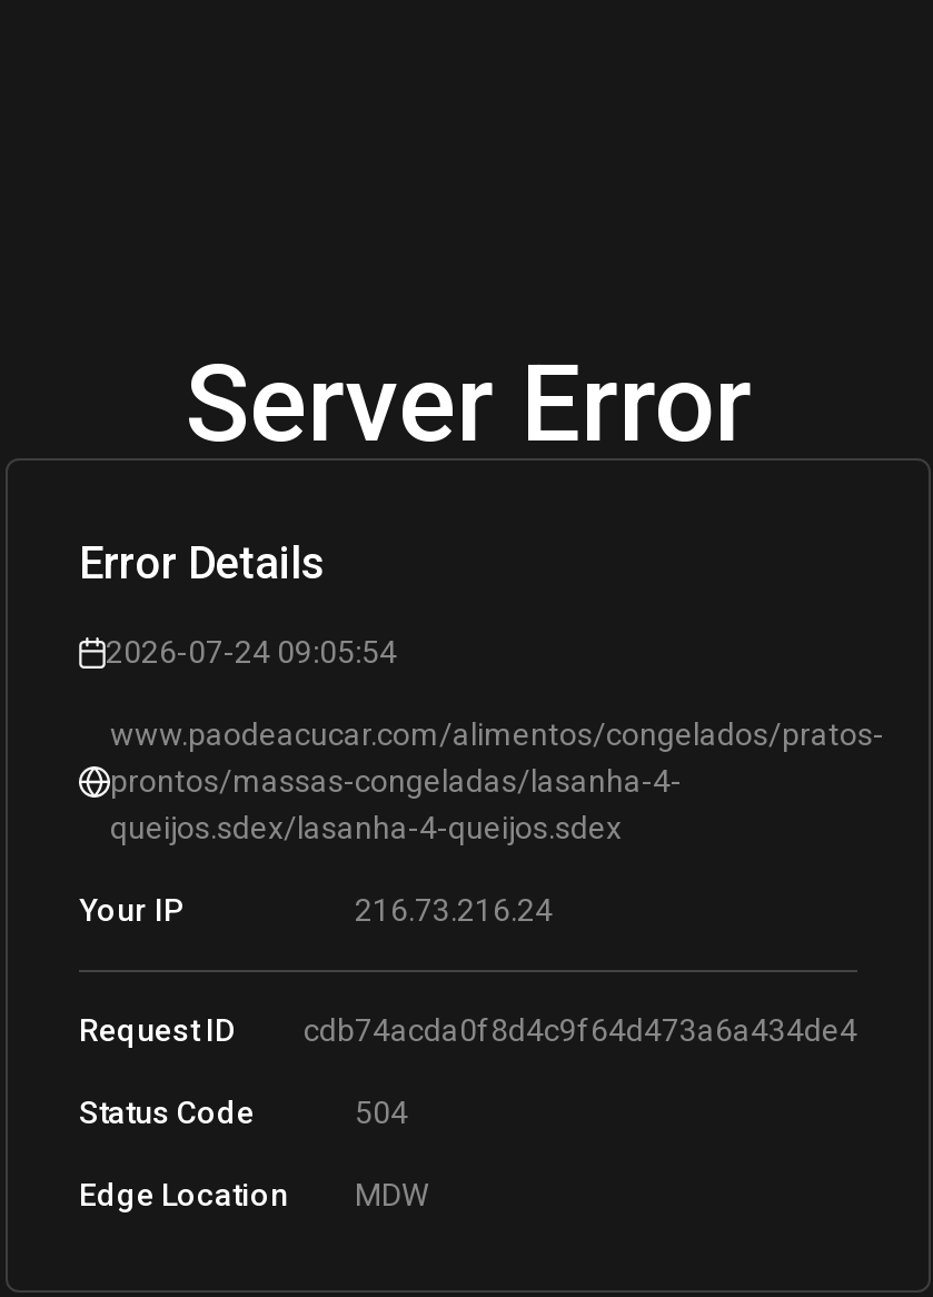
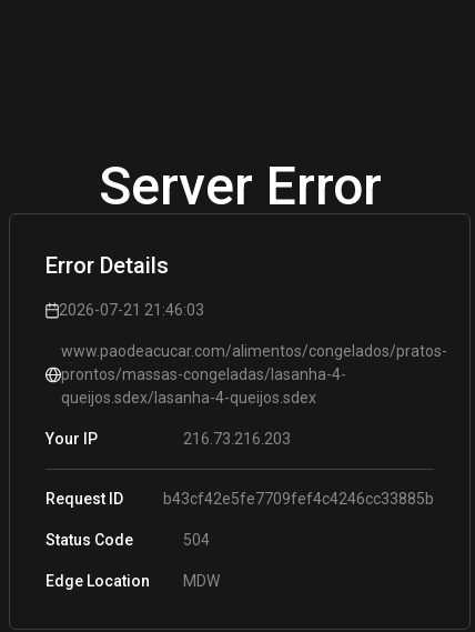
[106,633,397,669] 2026-07-24 09:05:54 -> [59,300,204,318] 2026-07-21 21:46:03
[355,891,553,927] 216.73.216.24 -> [183,429,291,447] 216.73.216.203
[304,1011,857,1047] cdb74acda0f8d4c9f64d473a6a434de4 -> [163,489,434,507] b43cf42e5fe7709fef4c4246cc33885b

